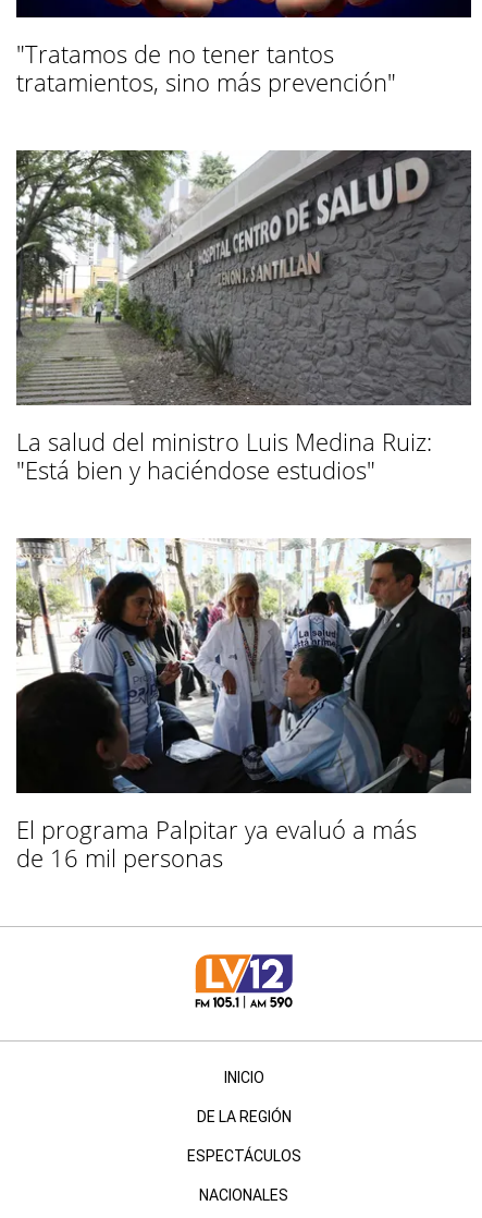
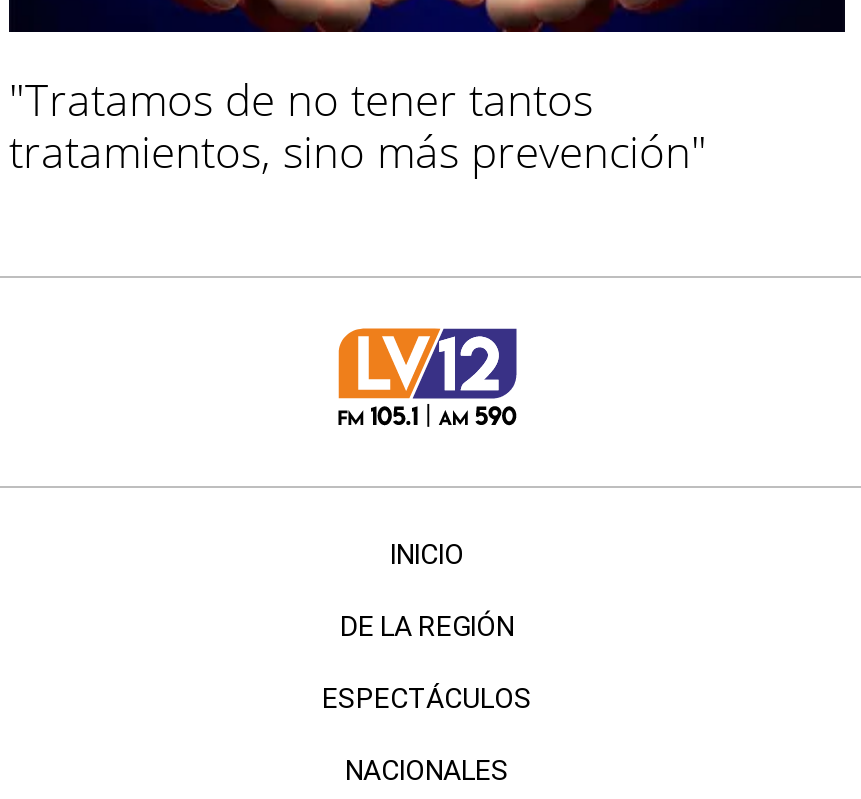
[15,149,471,486] [image] | La salud del ministro Luis Medina Ruiz: | "Está bien y haciéndose estudios" -> none
[15,537,472,874] [image] | El programa Palpitar ya evaluó a más | de 16 mil personas -> none

